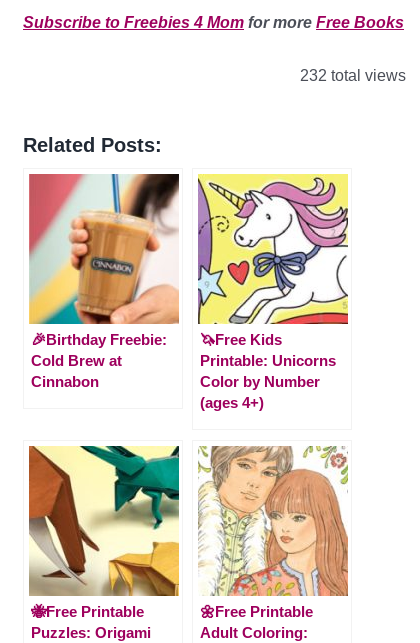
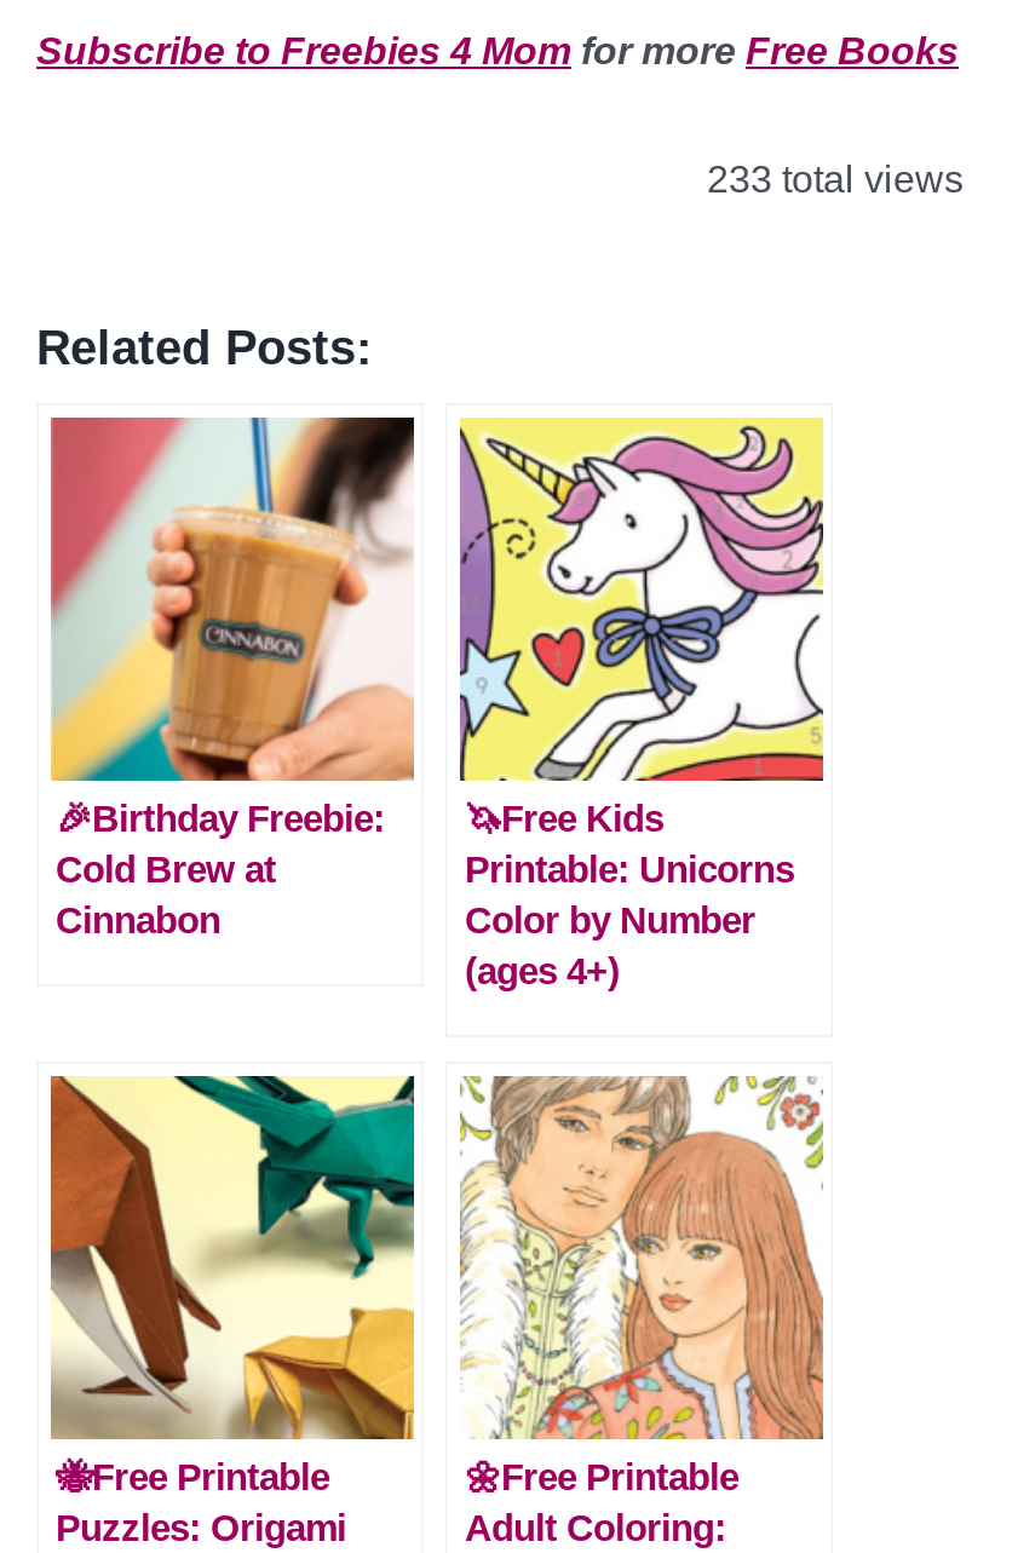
[296,67,406,84] 232 total views -> [697,159,964,200] 233 total views

